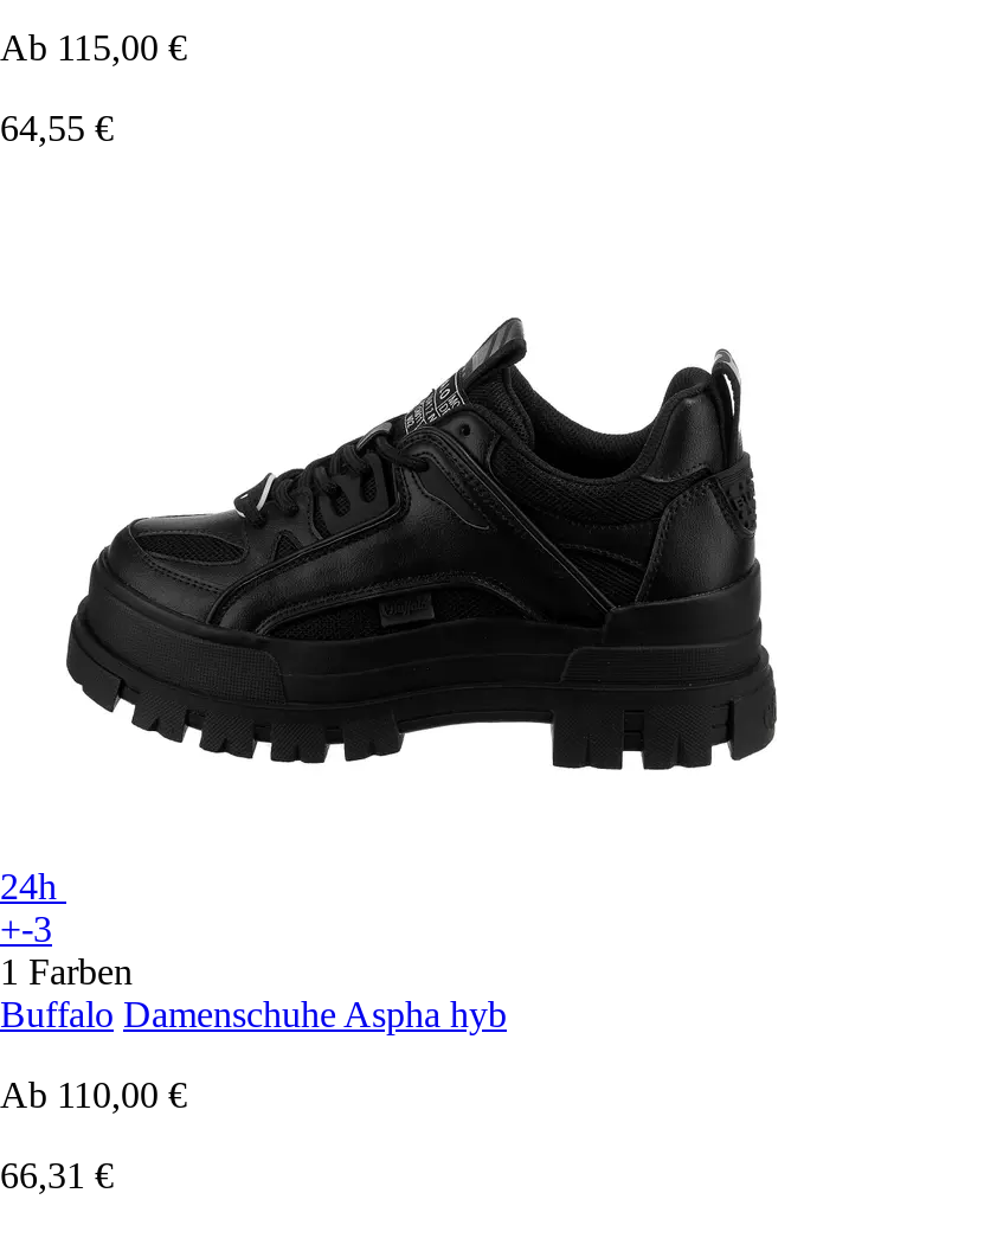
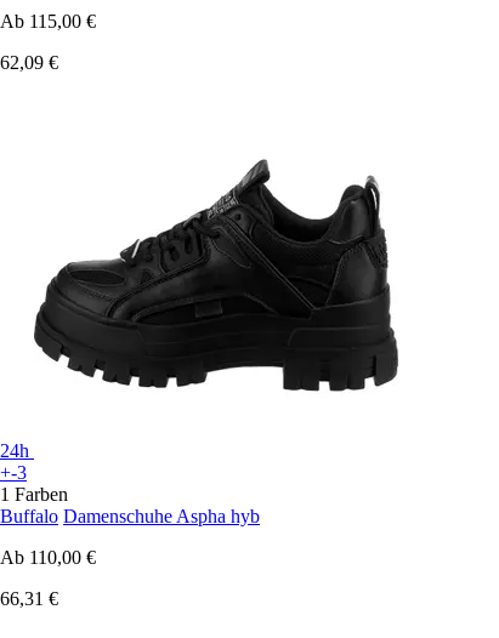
[0,107,114,147] 64,55 € -> [0,52,58,72] 62,09 €

